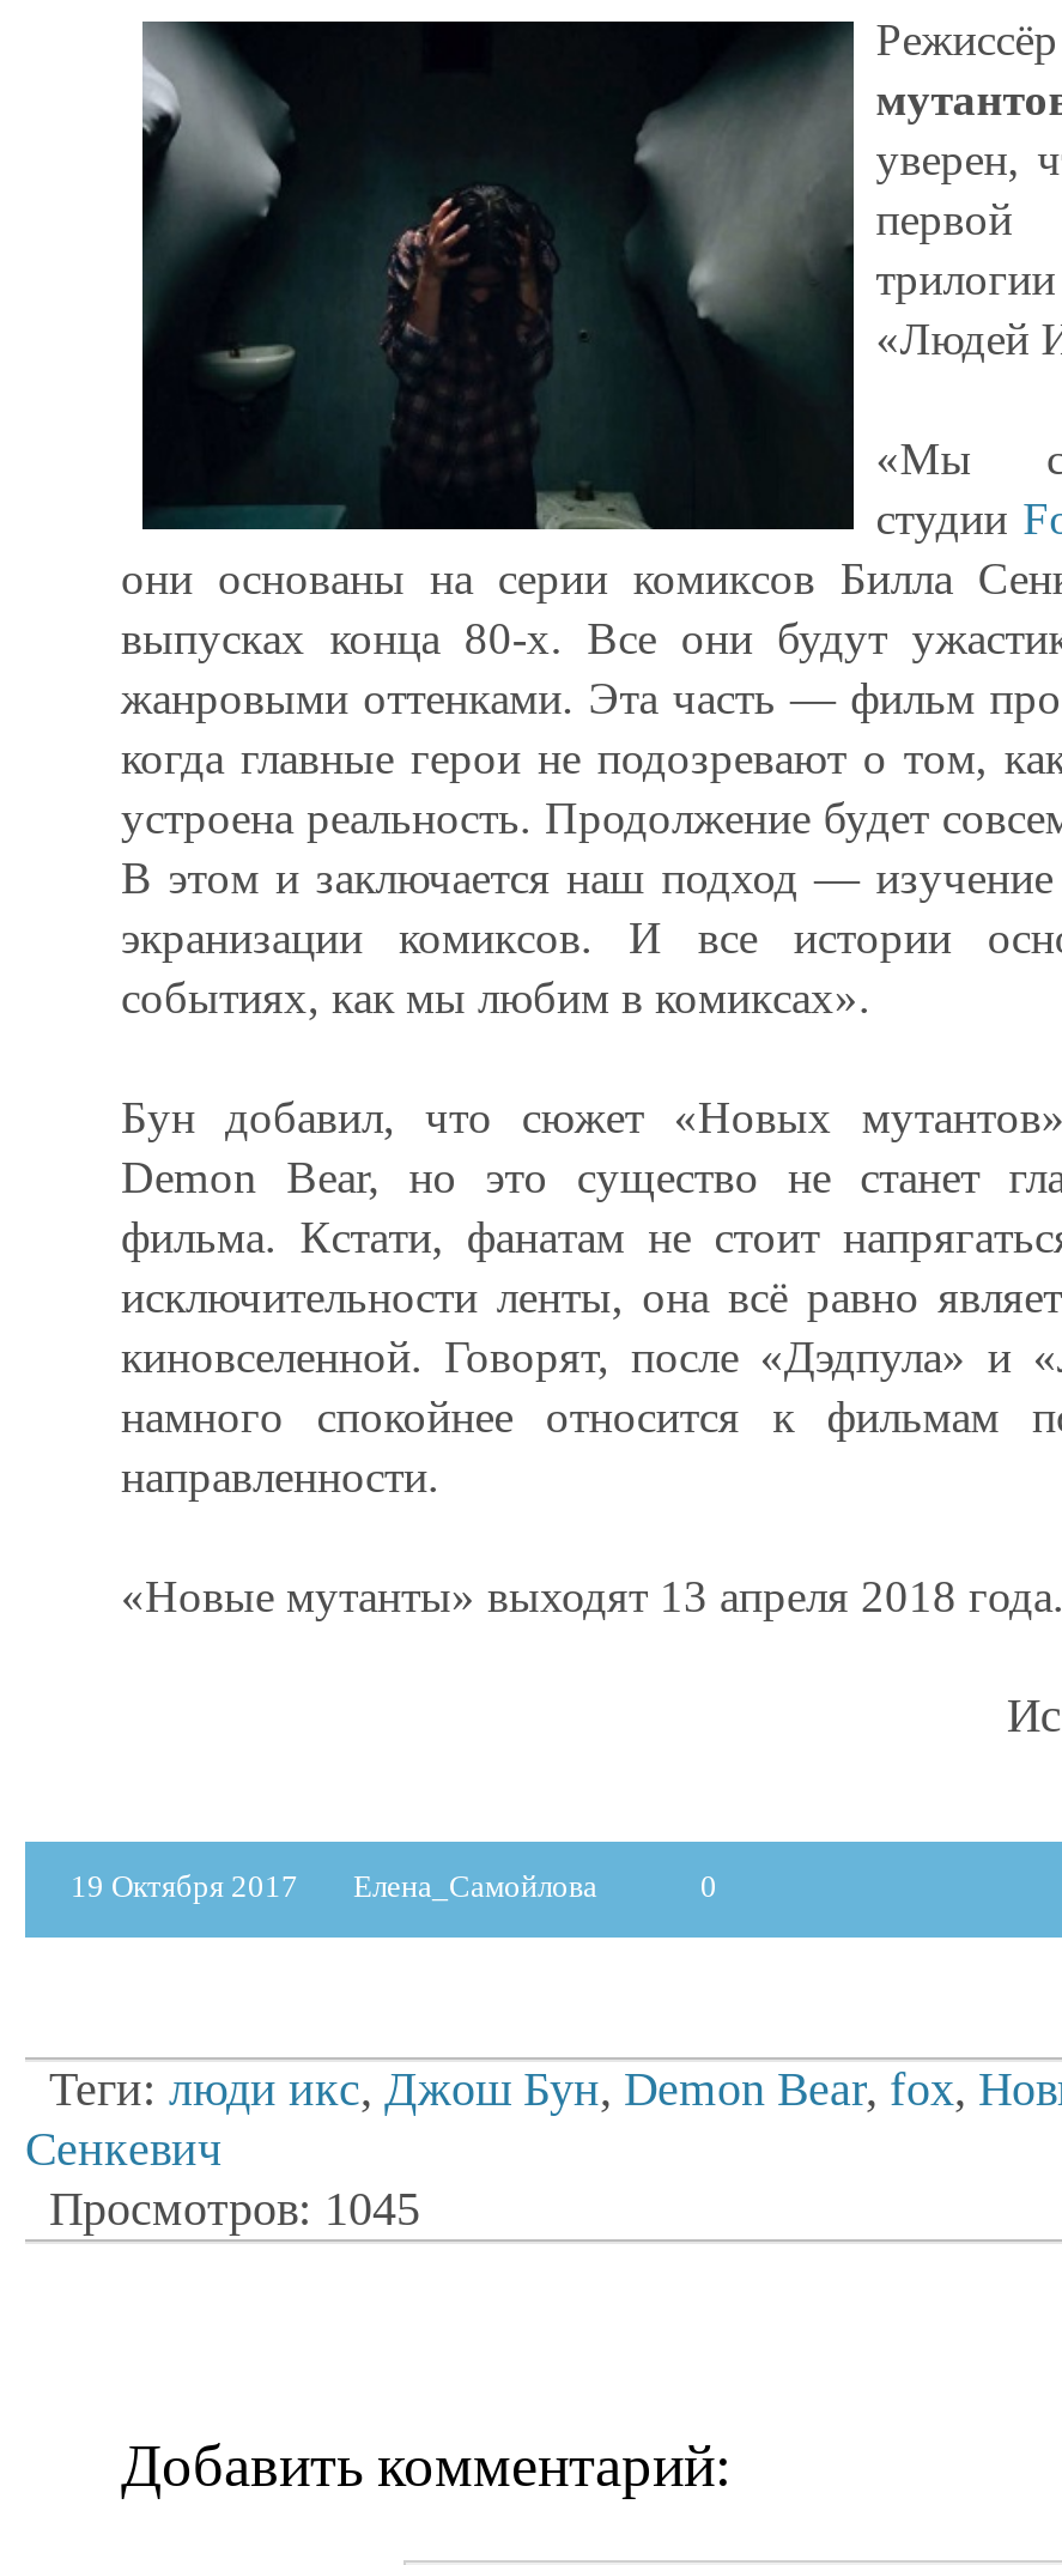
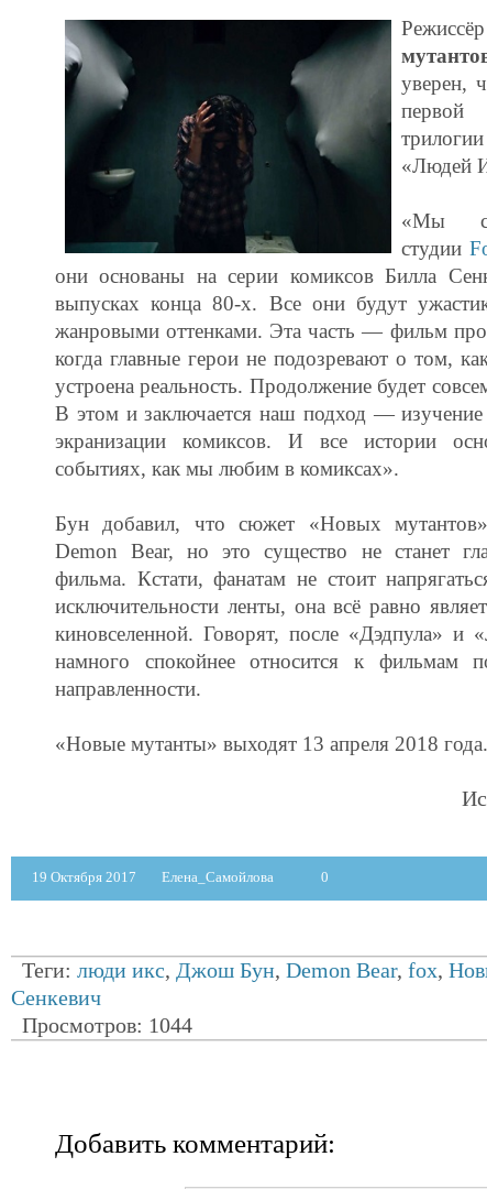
[25,2182,420,2234] Просмотров: 1045 -> [11,1013,192,1037] Просмотров: 1044

